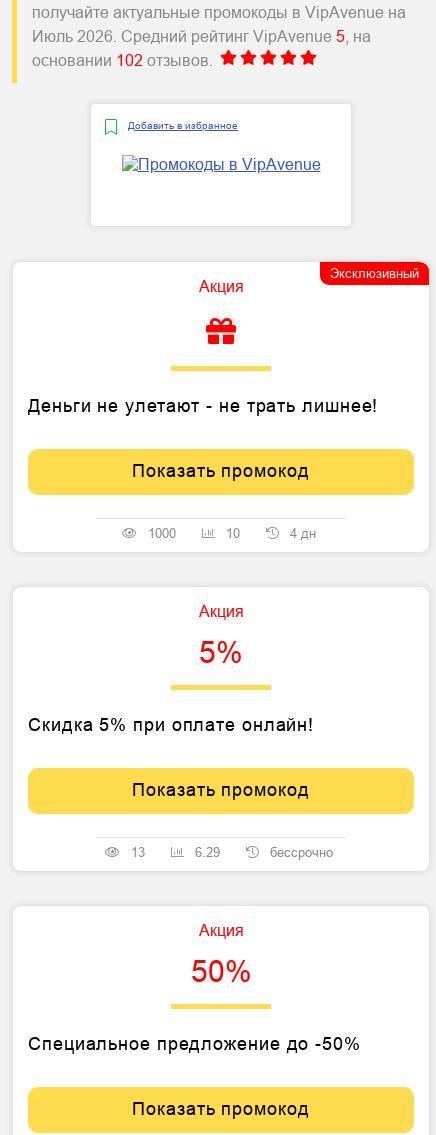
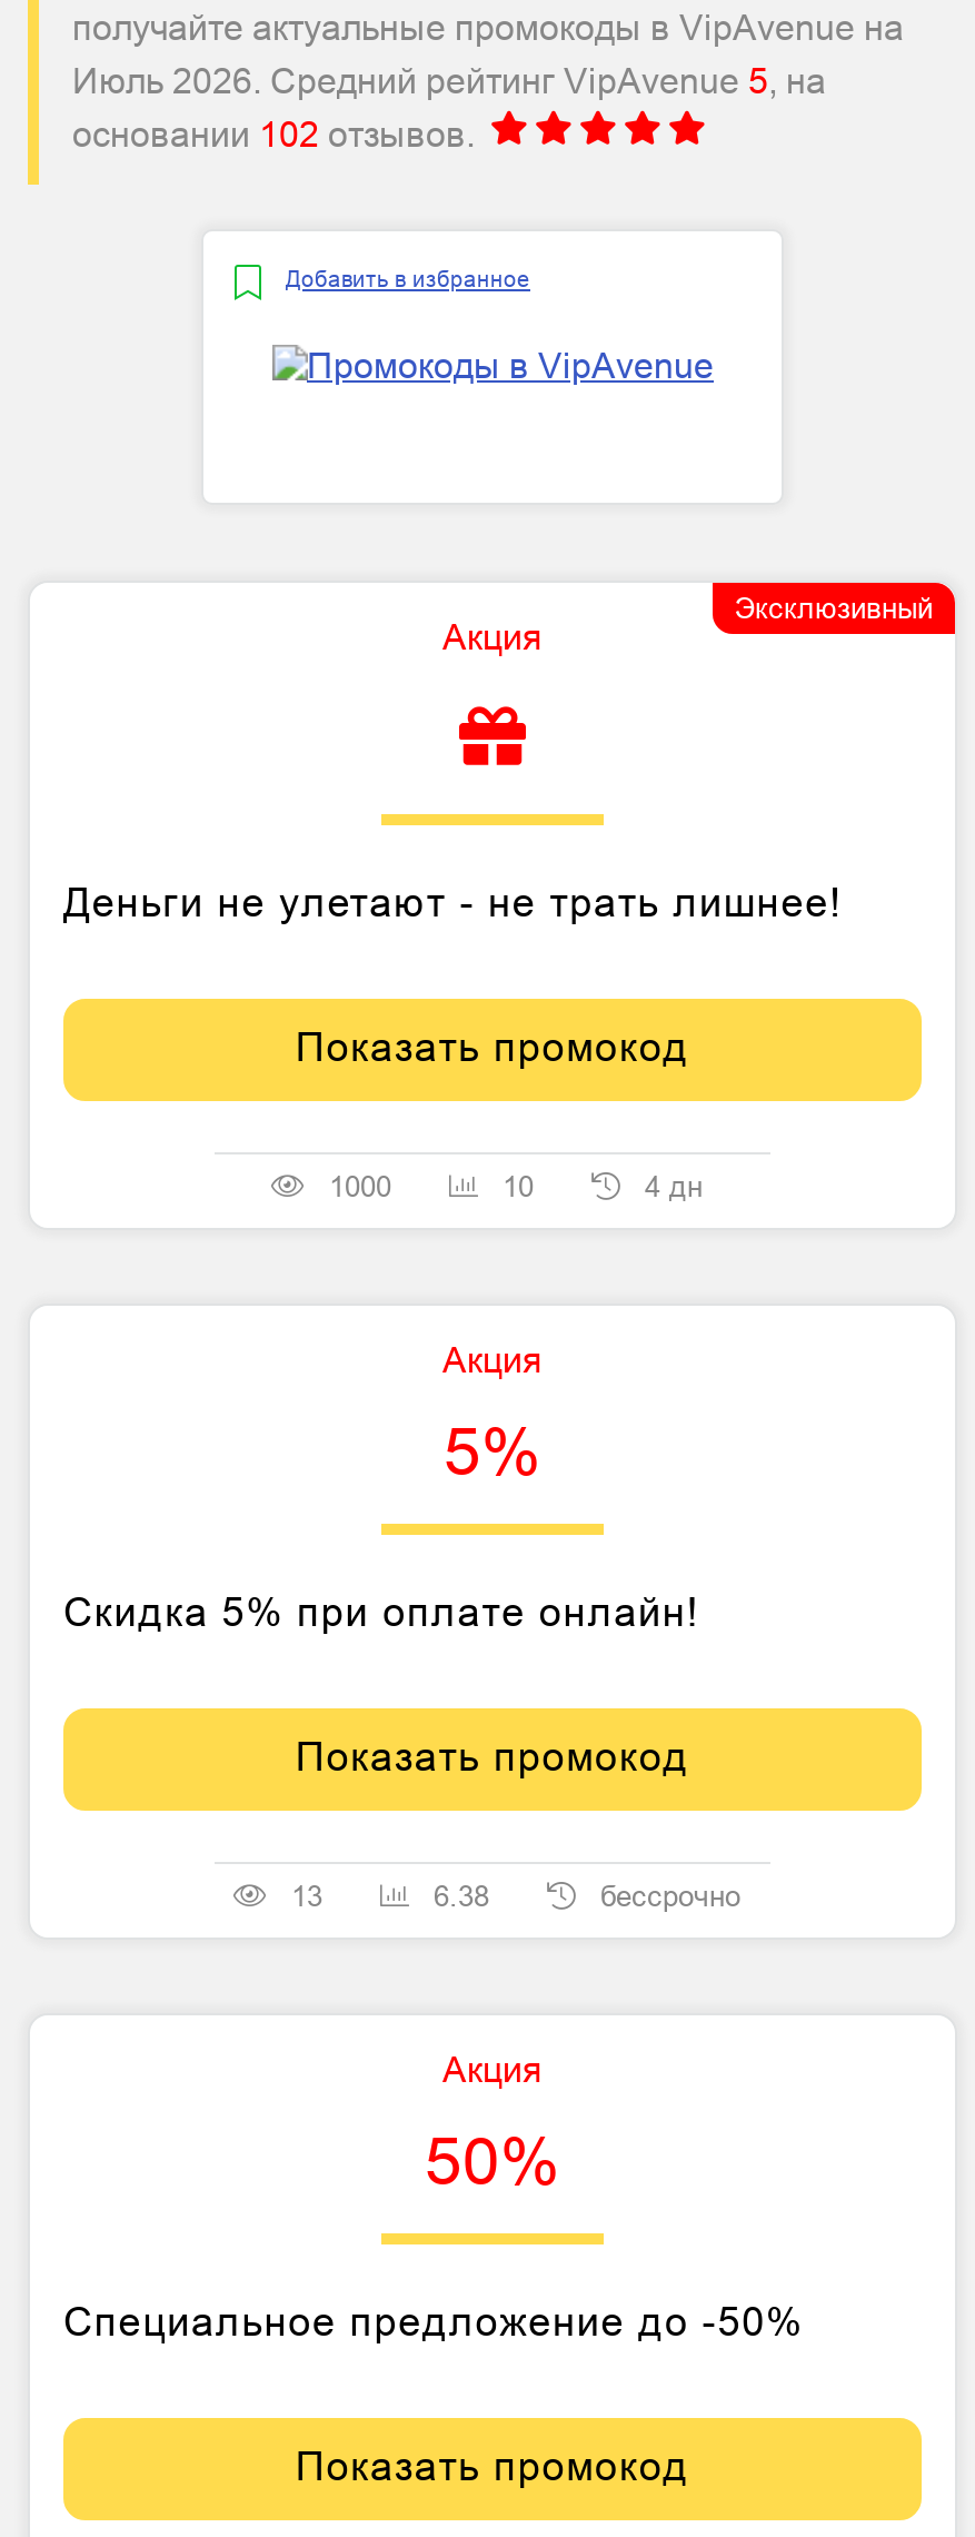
[194,845,219,860] 6.29 -> [434,1880,489,1913] 6.38

